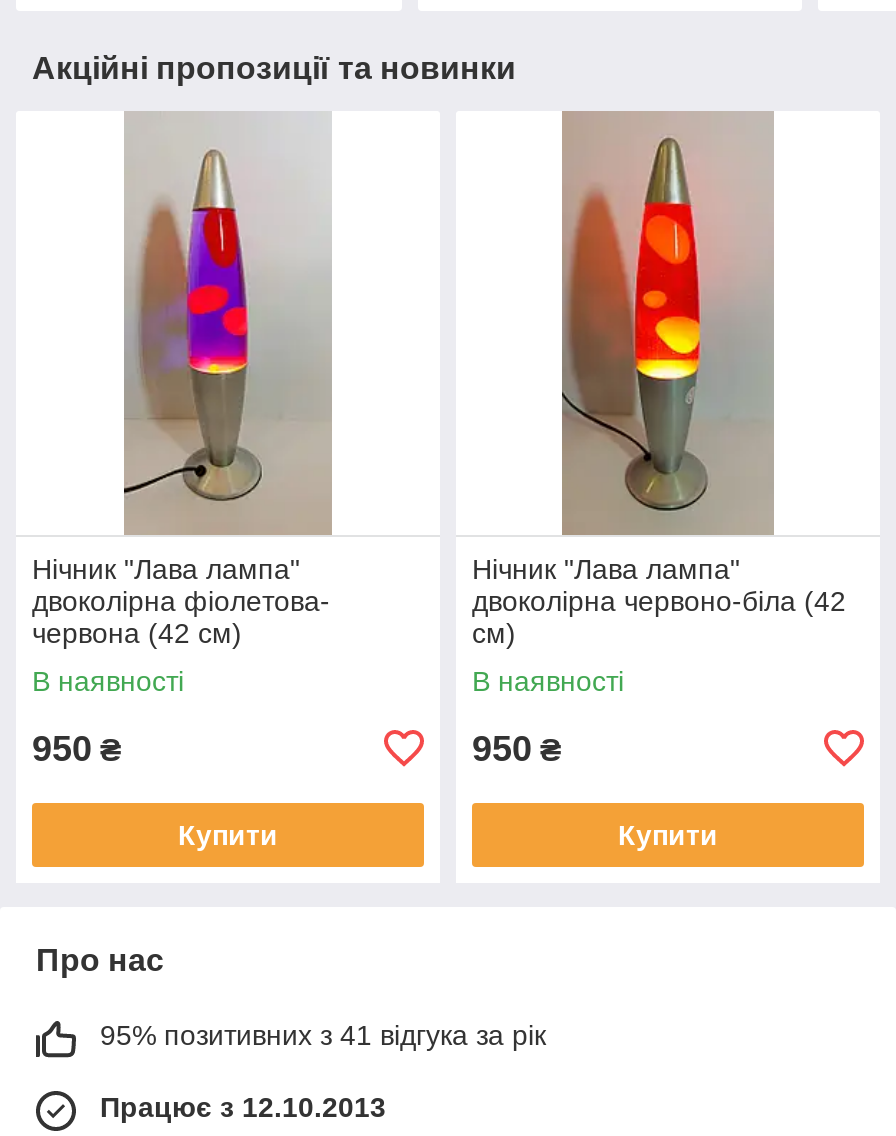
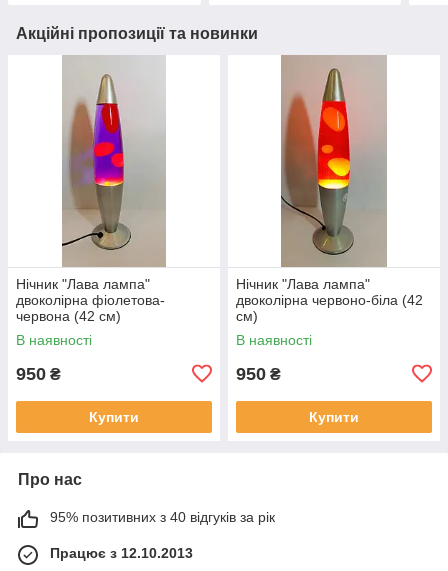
[100,1019,546,1051] 95% позитивних з 41 відгука за рік -> [50,509,275,525] 95% позитивних з 40 відгуків за рік

